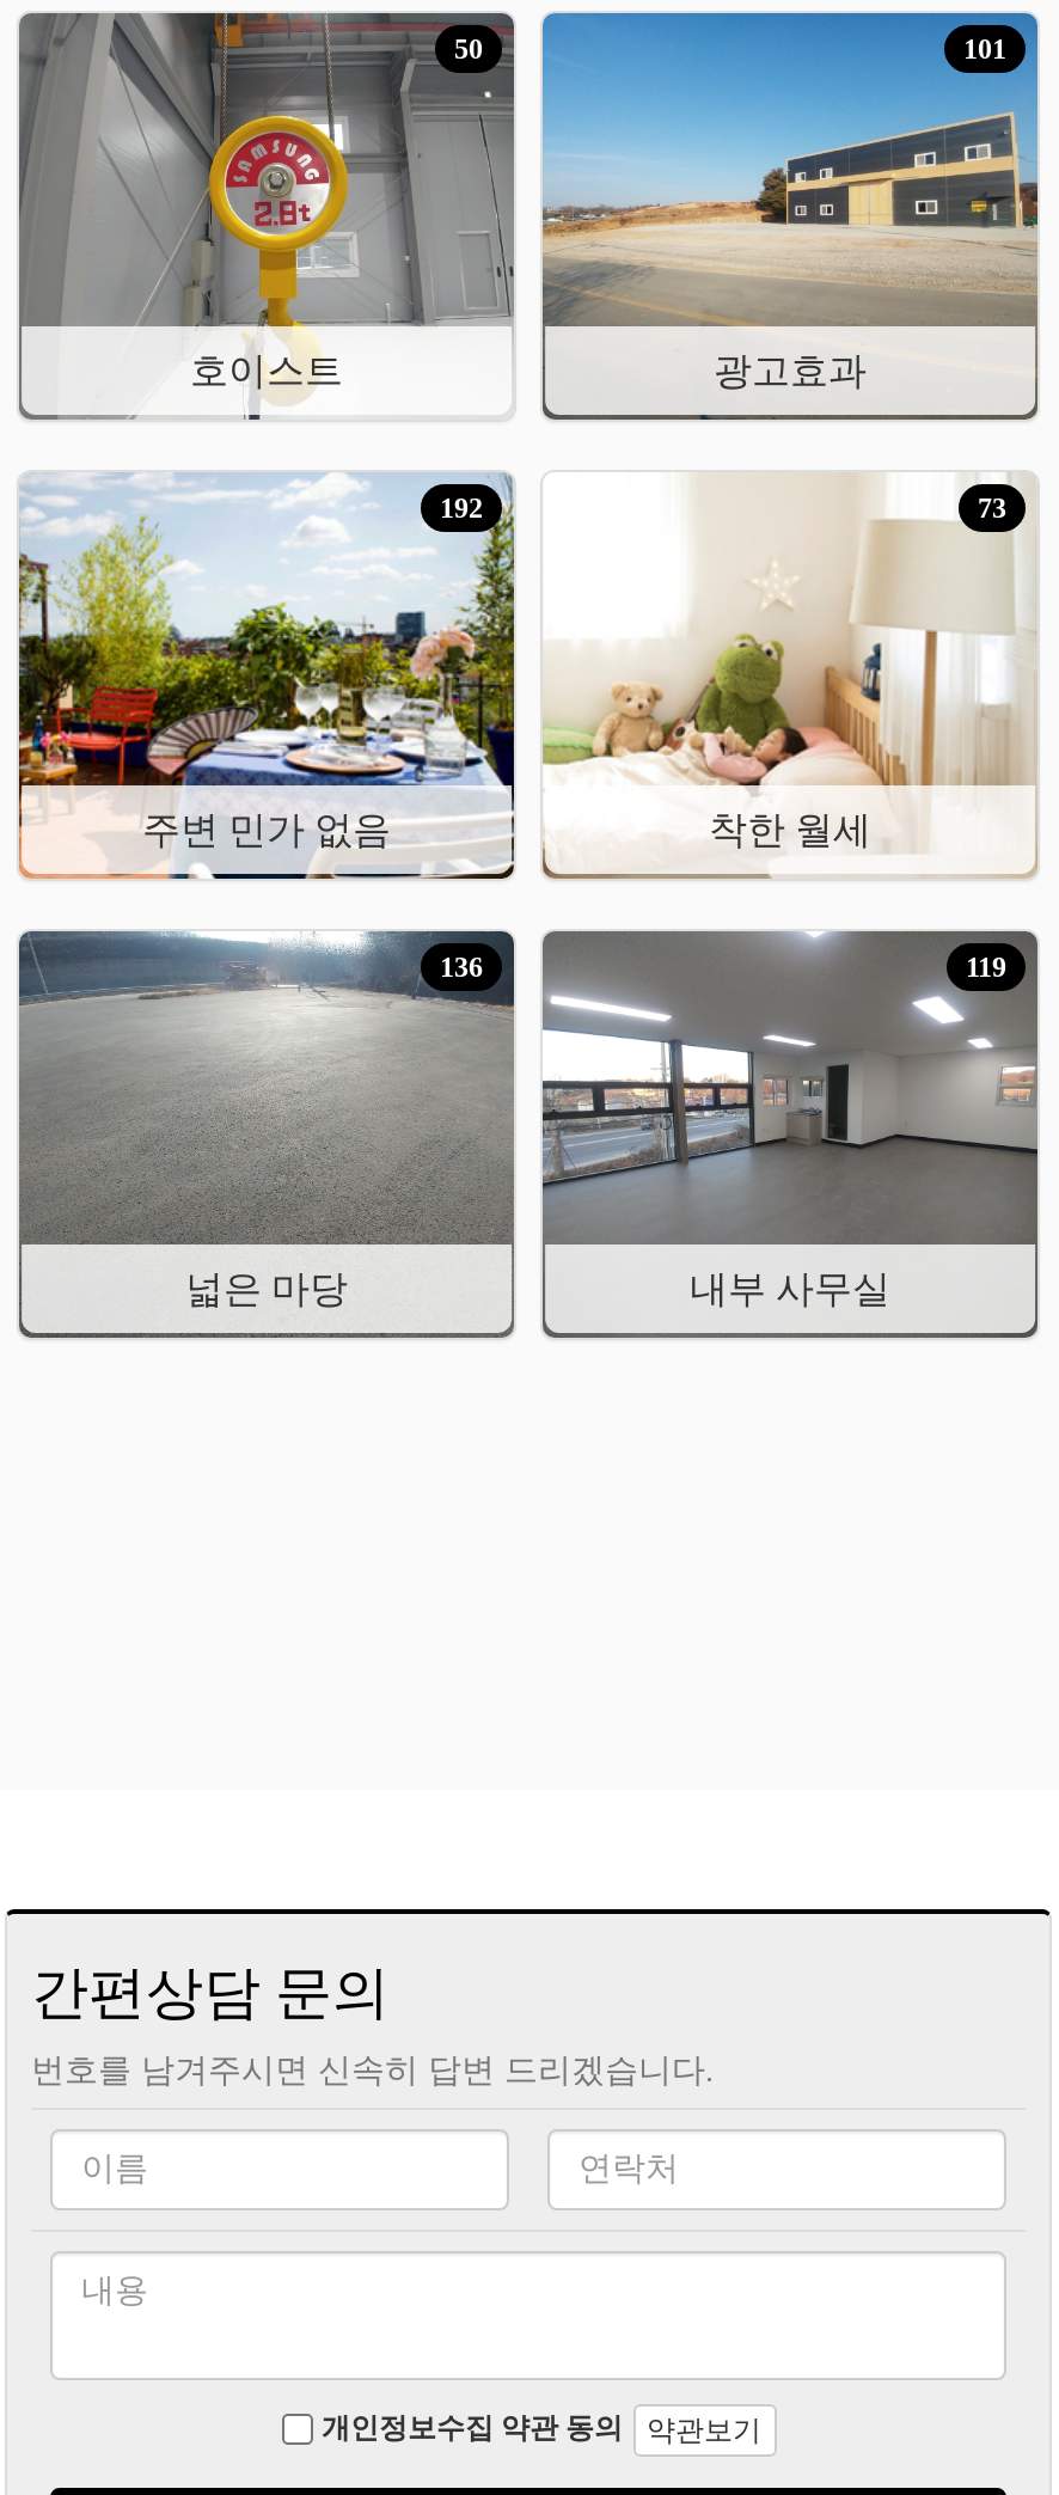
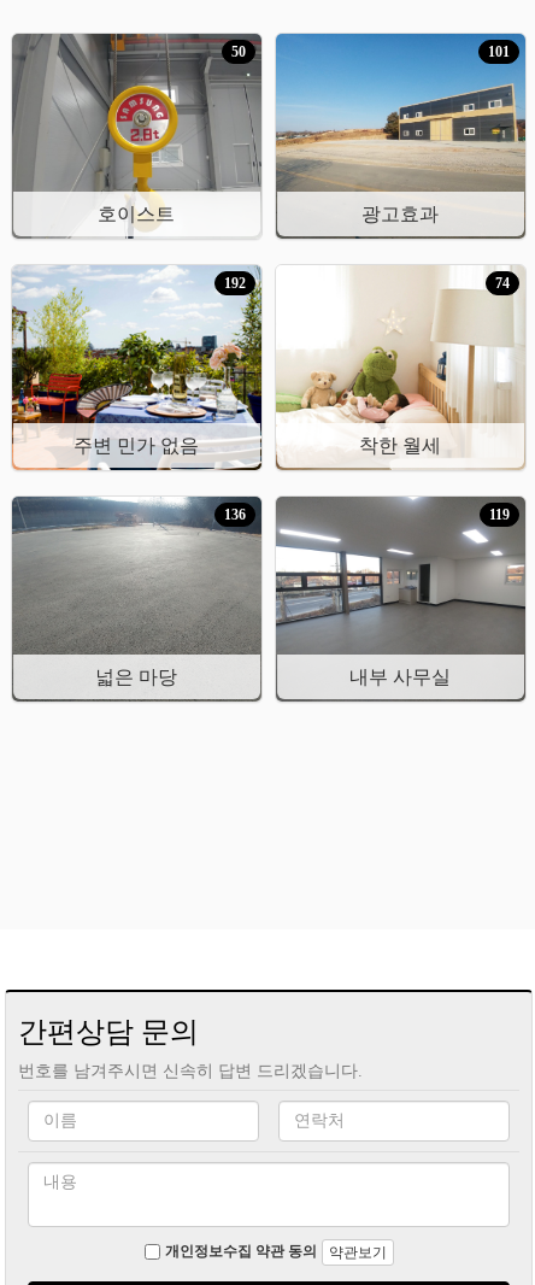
[978,491,1006,525] 73 -> [495,275,510,292] 74

